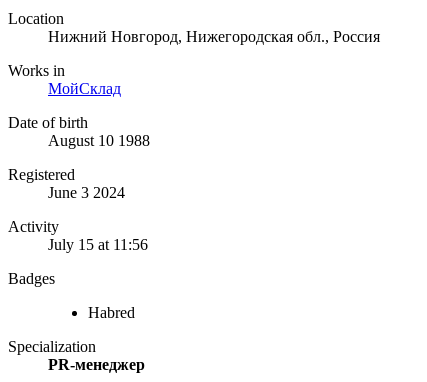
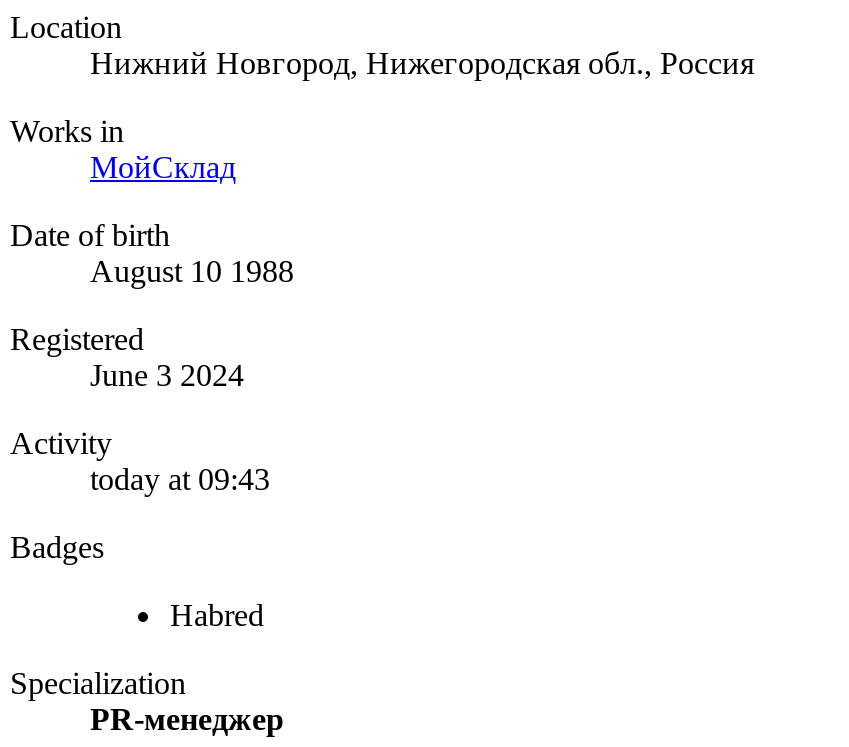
[48,236,148,253] July 15 at 11:56 -> [90,462,270,496] today at 09:43

